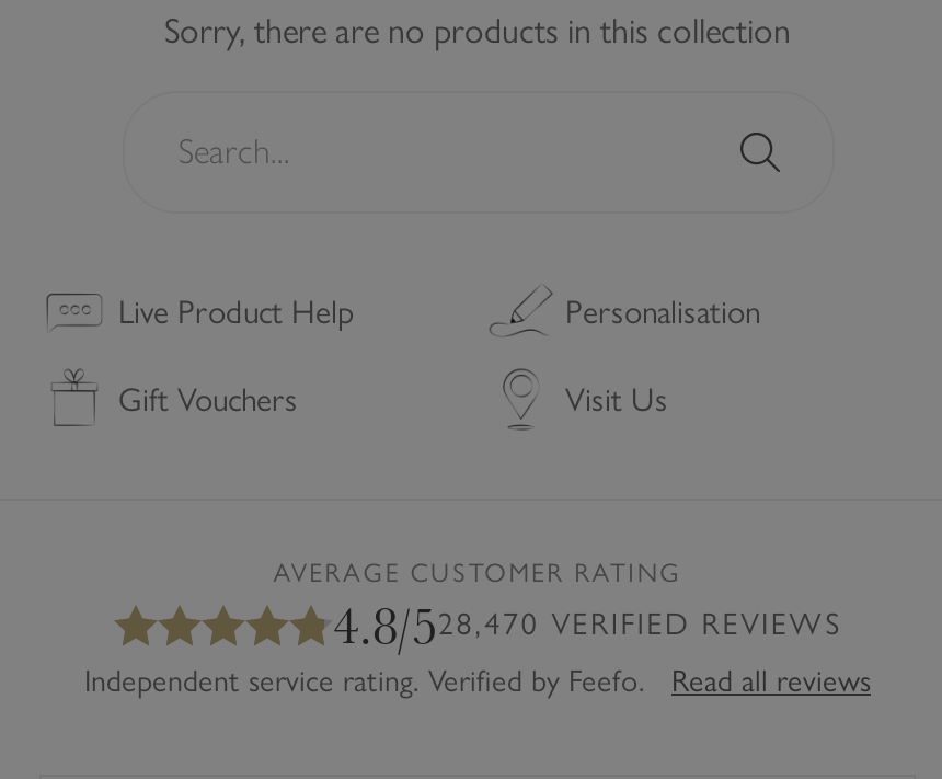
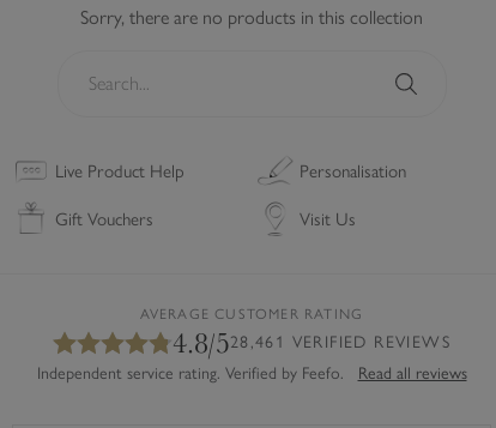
[333,591,841,658] 4.8/528,470 VERIFIED REVIEWS -> [172,324,451,361] 4.8/528,461 VERIFIED REVIEWS

